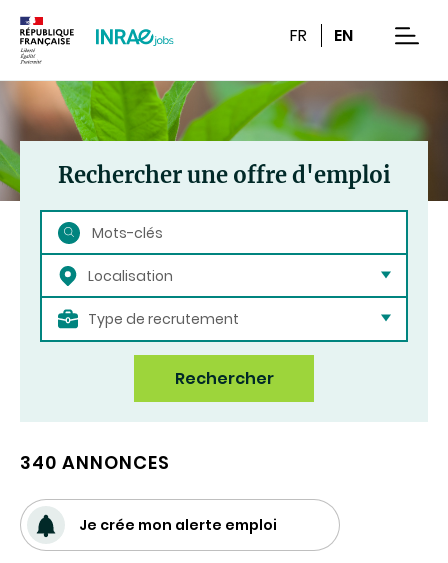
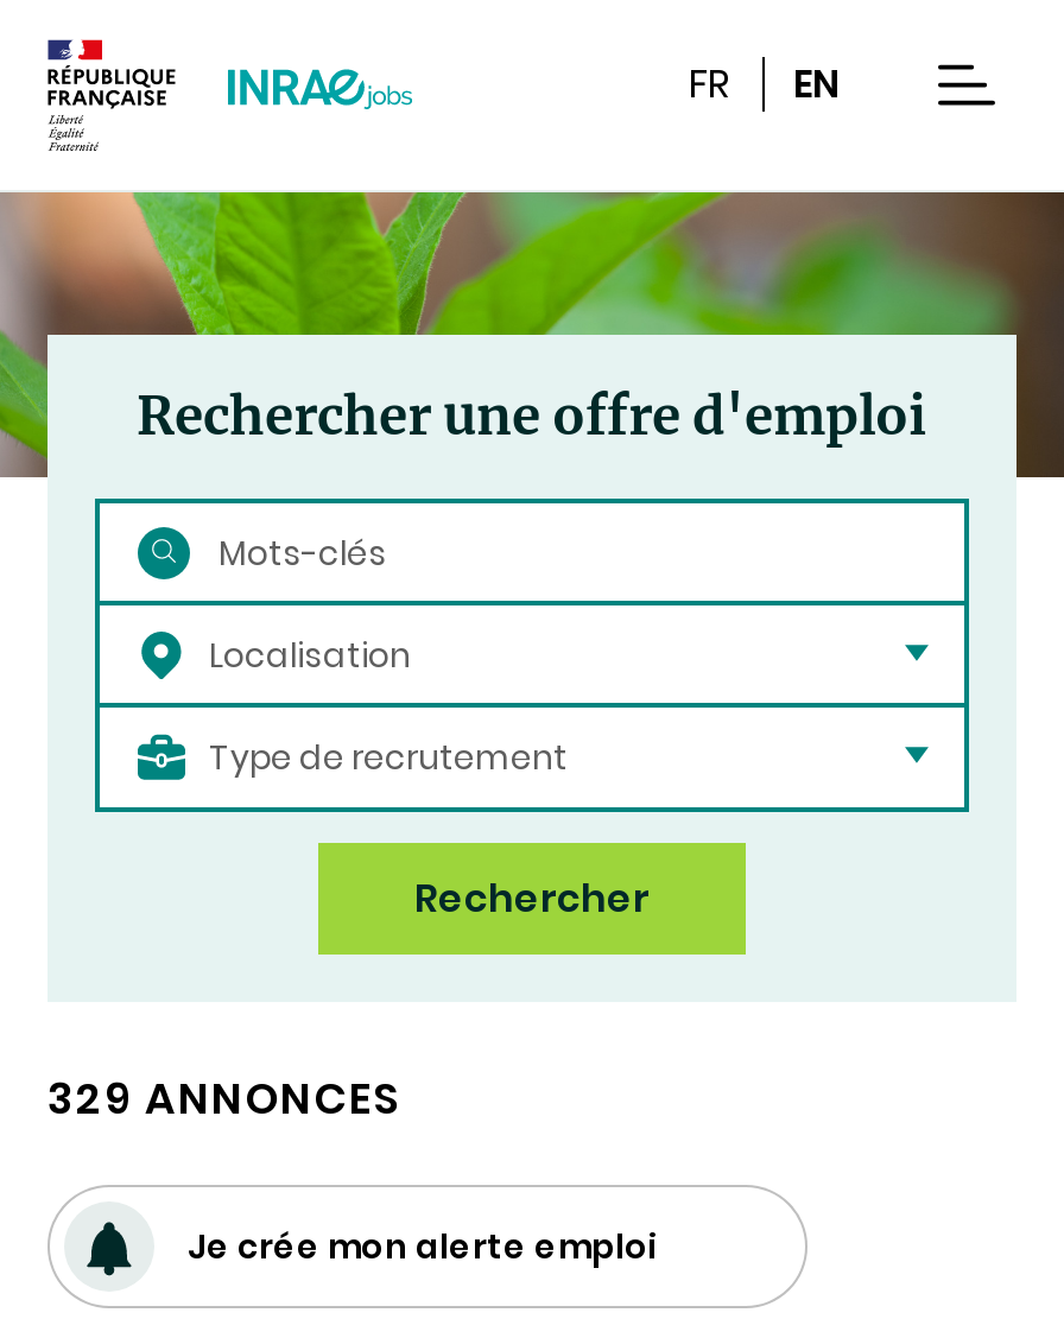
[20,450,170,475] 340 ANNONCES -> [47,1069,401,1128] 329 ANNONCES

